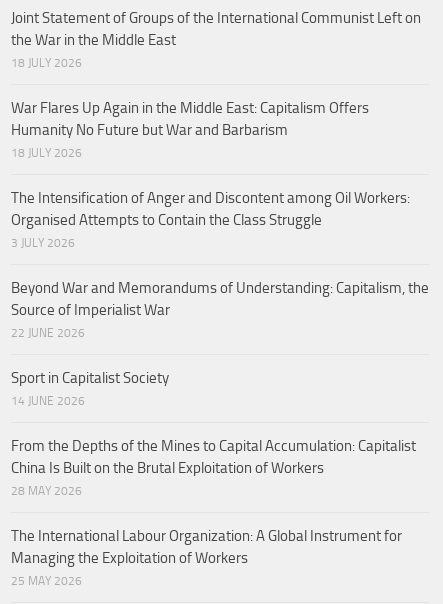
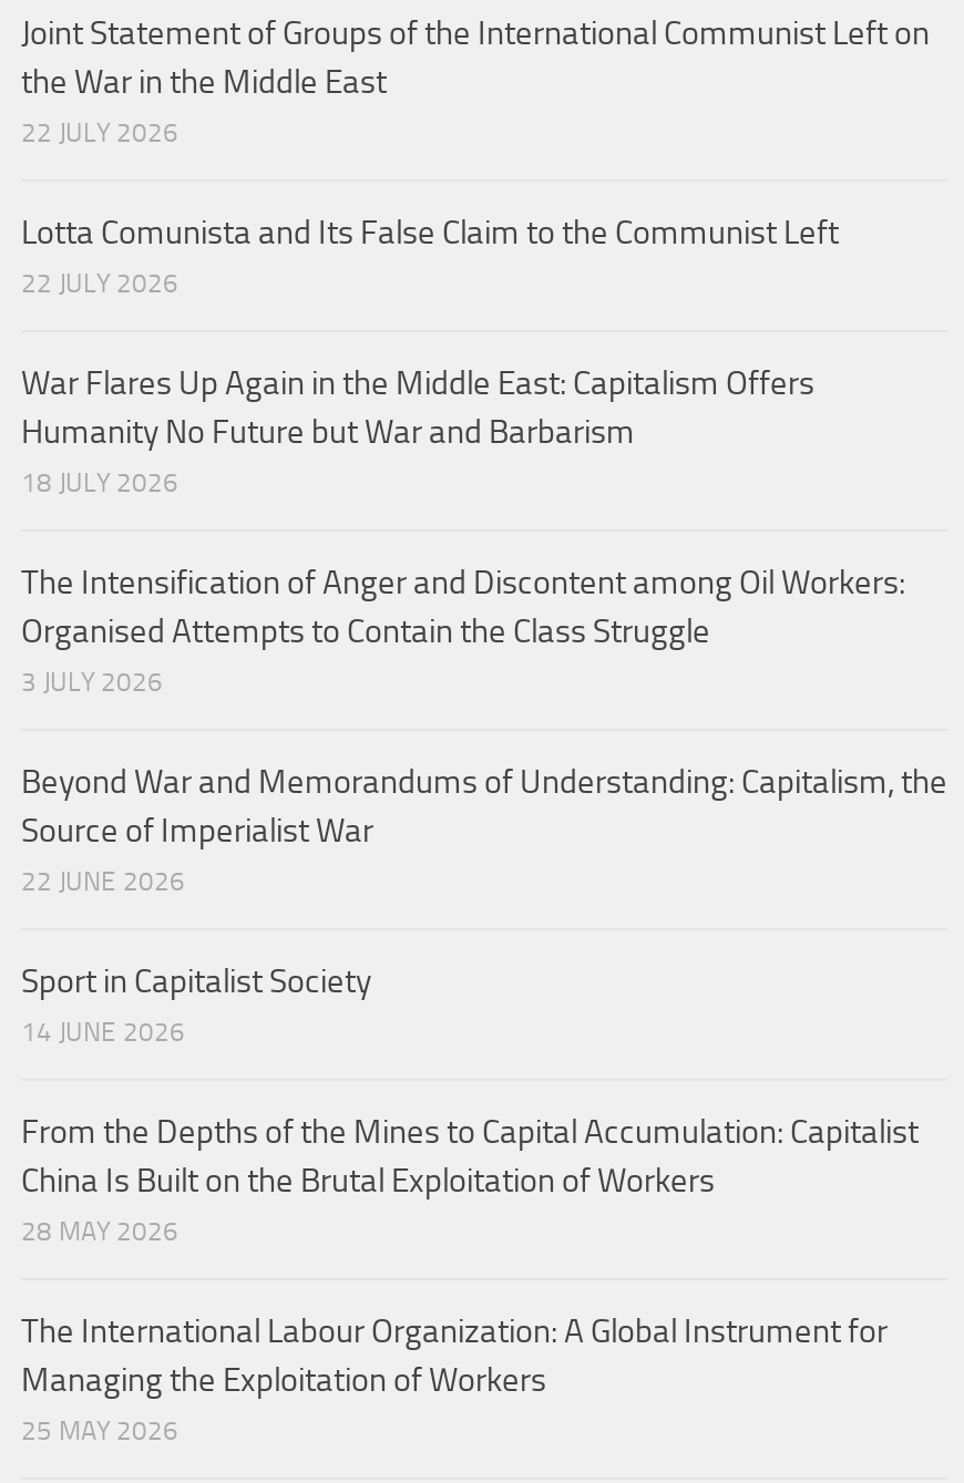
[11,56,82,70] 18 JULY 2026 -> [21,119,839,301] 22 JULY 2026 | Lotta Comunista and Its False Claim to the Communist Left | 22 JULY 2026

